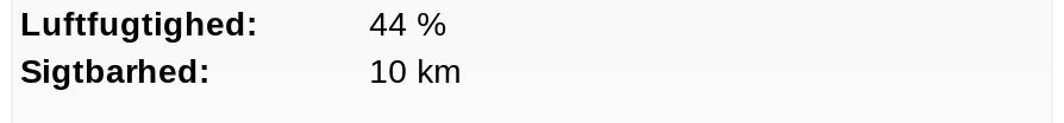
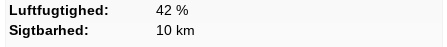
[369,4,446,42] 44 % -> [156,2,188,18] 42 %

